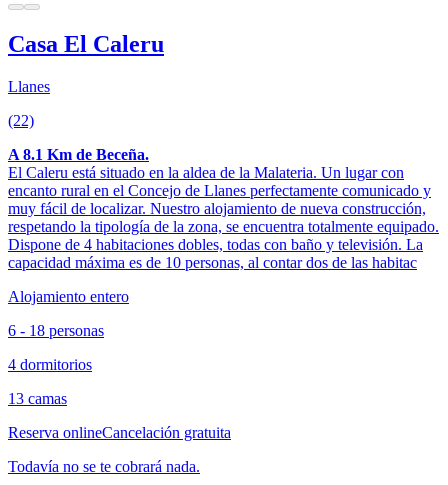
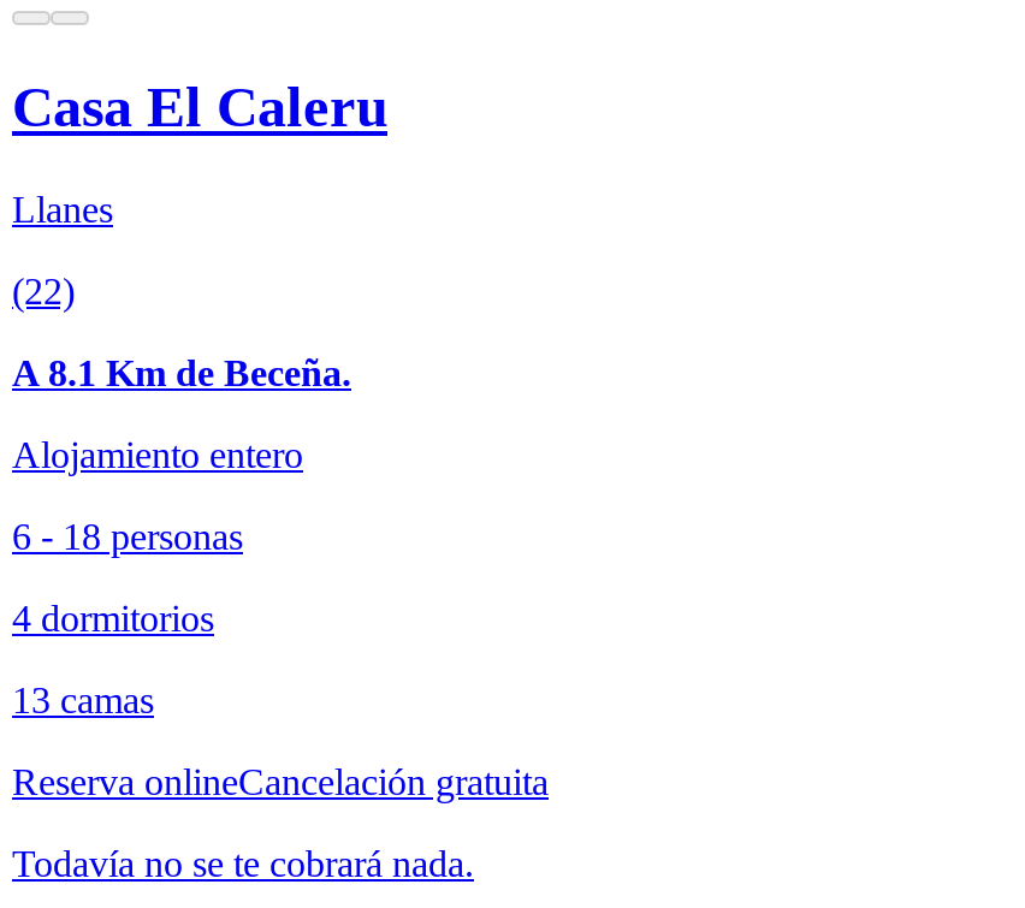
[8,164,439,271] El Caleru está situado en la aldea de la Malateria. Un lugar con | encanto rural en el Concejo de Llanes perfectamente comunicado y | muy fácil de localizar. Nuestro alojamiento de nueva construcción, | respetando la tipología de la zona, se encuentra totalmente equipado. | Dispone de 4 habitaciones dobles, todas con baño y televisión. La | capacidad máxima es de 10 personas, al contar dos de las habitac -> none

